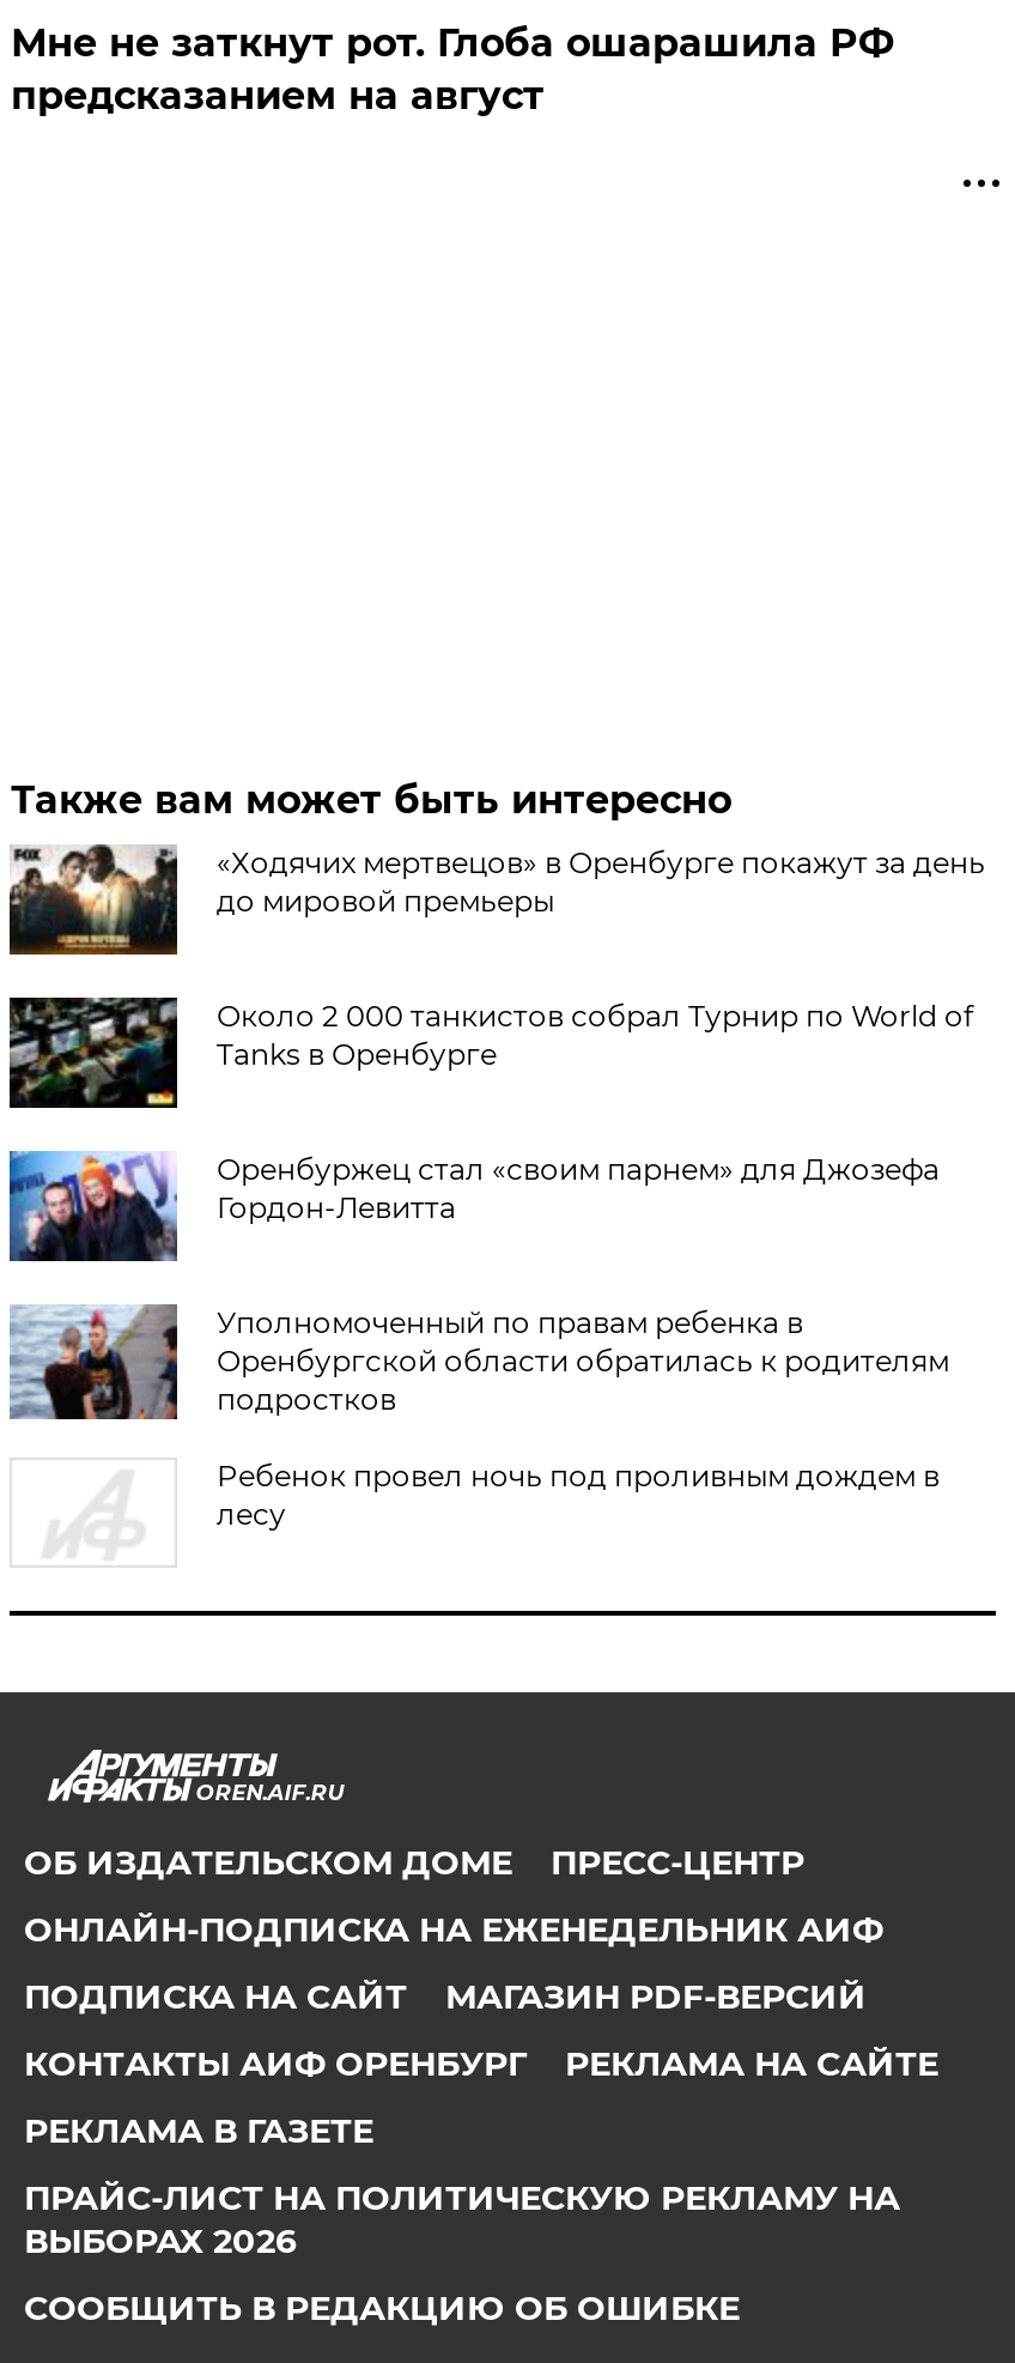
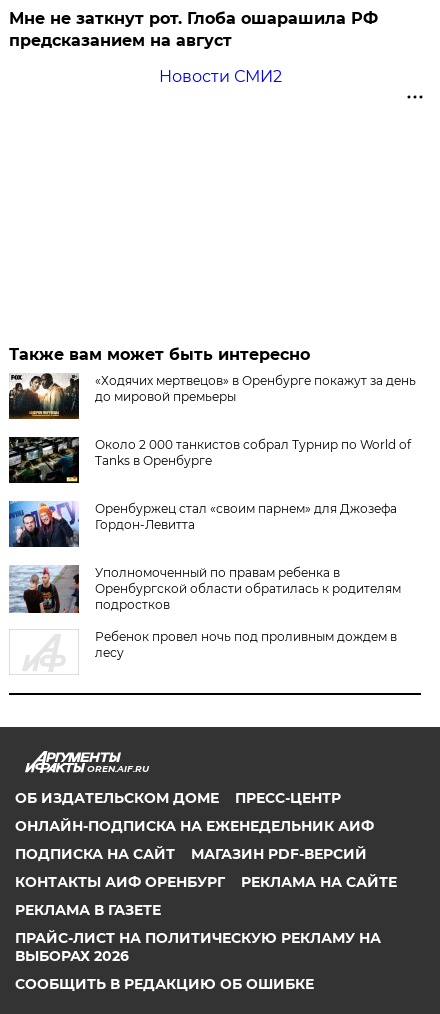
none -> [159,67,282,86] Новости СМИ2

